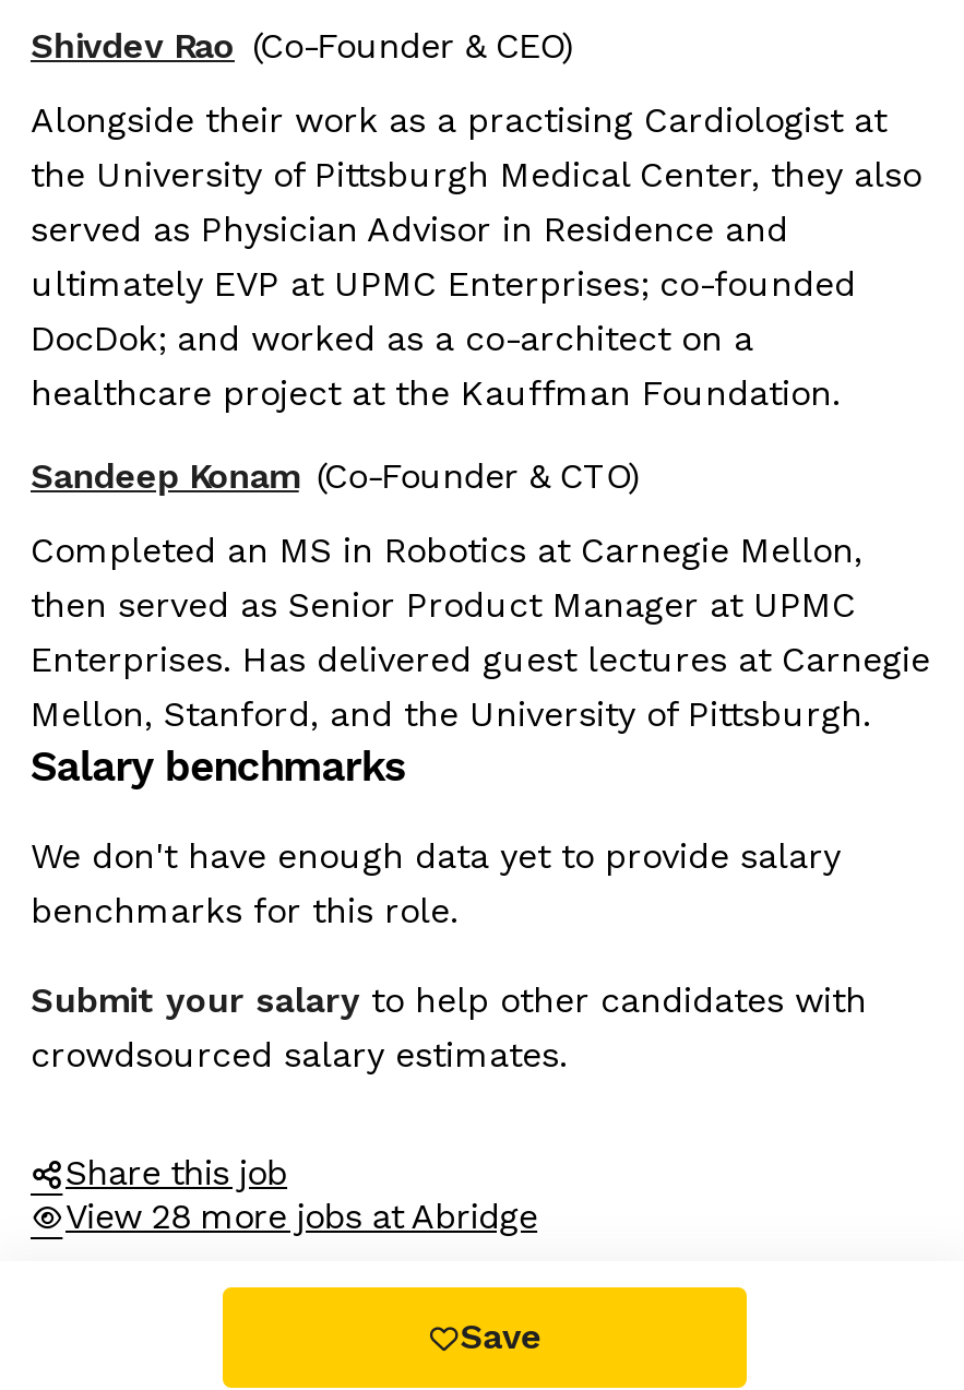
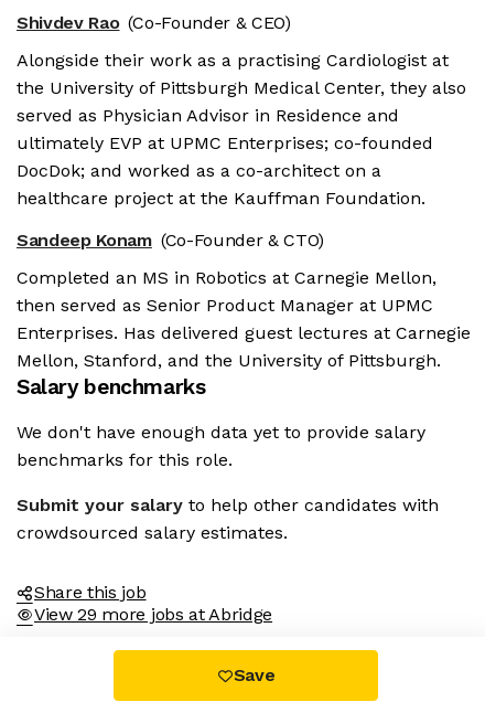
[66,1196,537,1237] View 28 more jobs at Abridge -> [34,604,272,625] View 29 more jobs at Abridge

